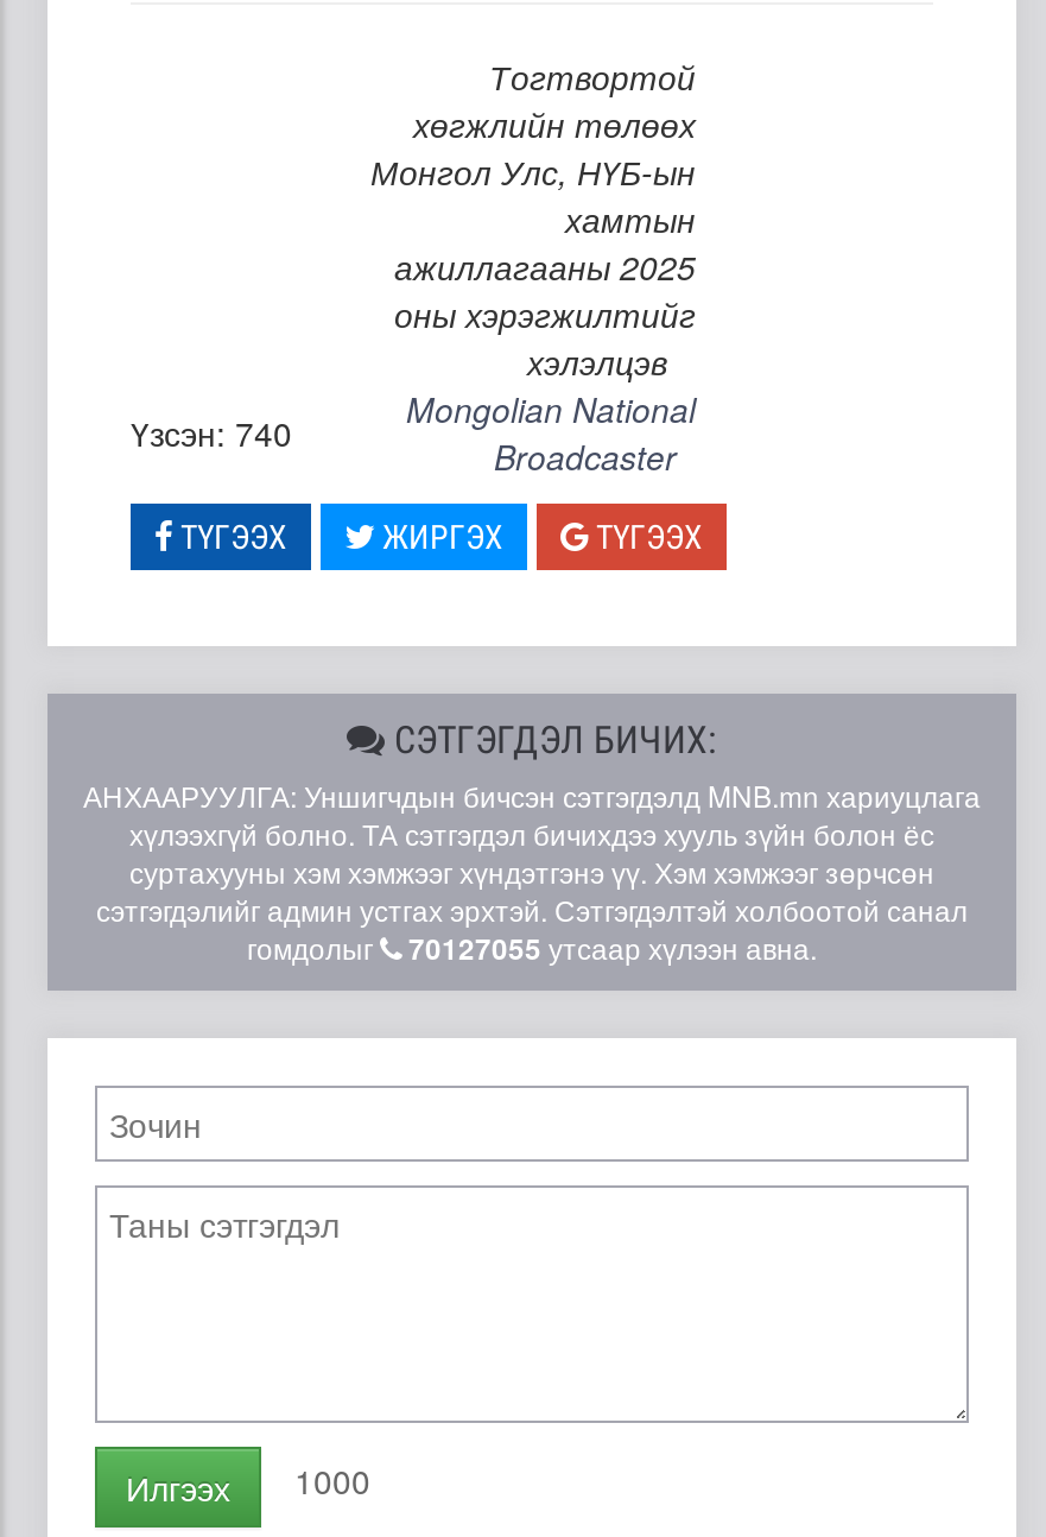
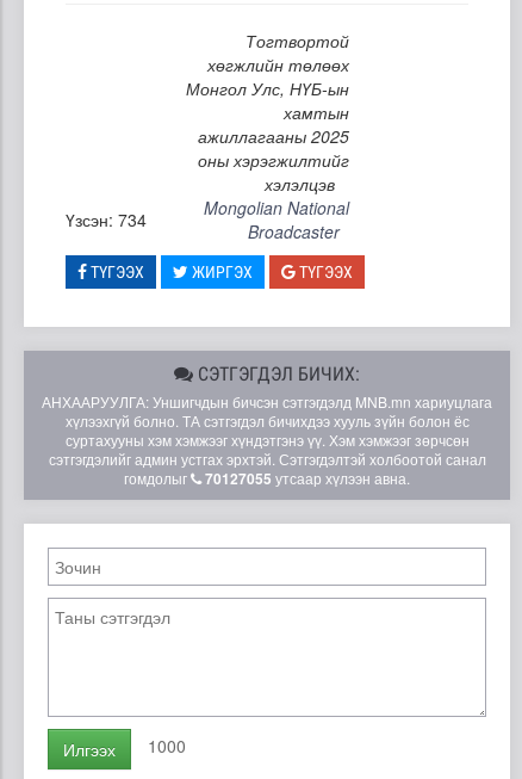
[131,407,292,455] Үзсэн: 740 -> [66,207,147,231] Үзсэн: 734

